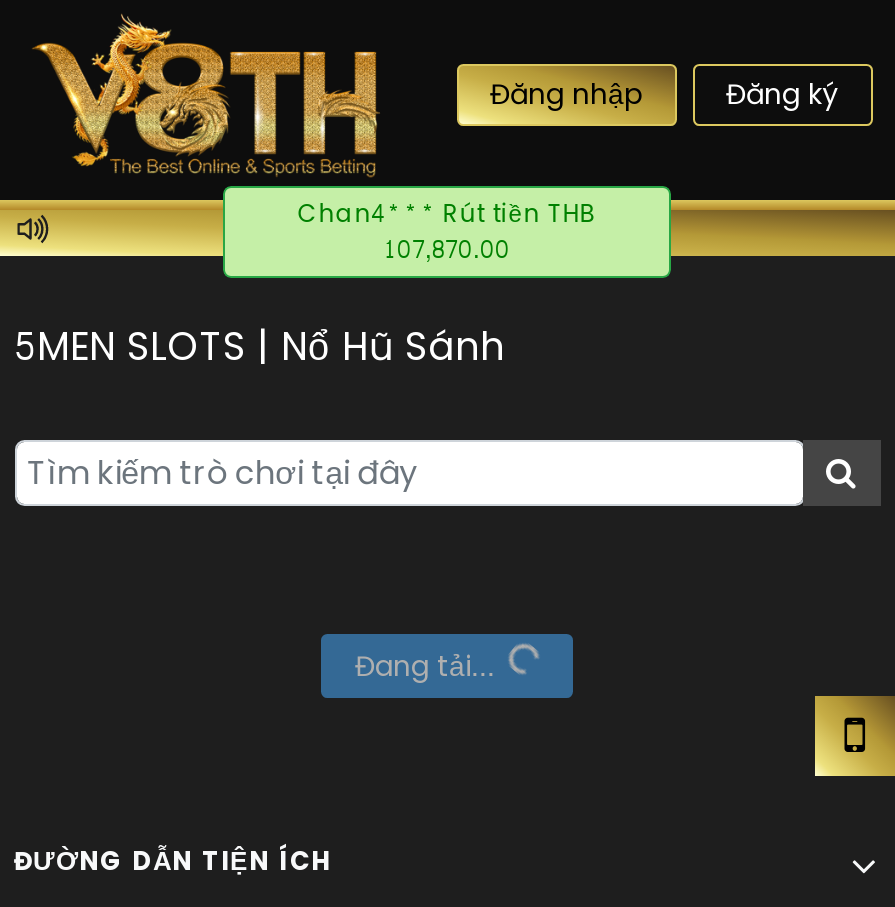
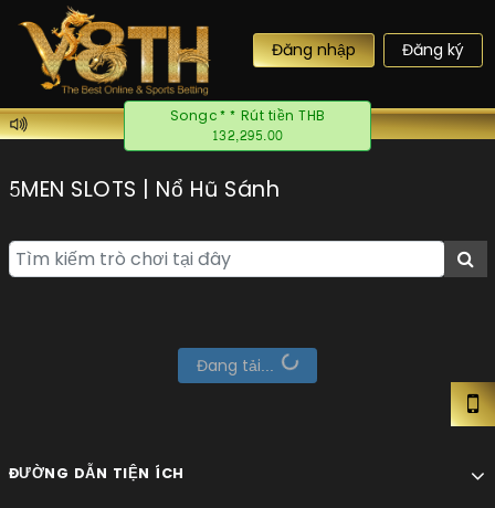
[297,193,597,237] Chan4*** Rút tiền THB -> [170,104,325,129] Songc** Rút tiền THB
[384,229,510,273] 107,870.00 -> [212,124,283,149] 132,295.00

